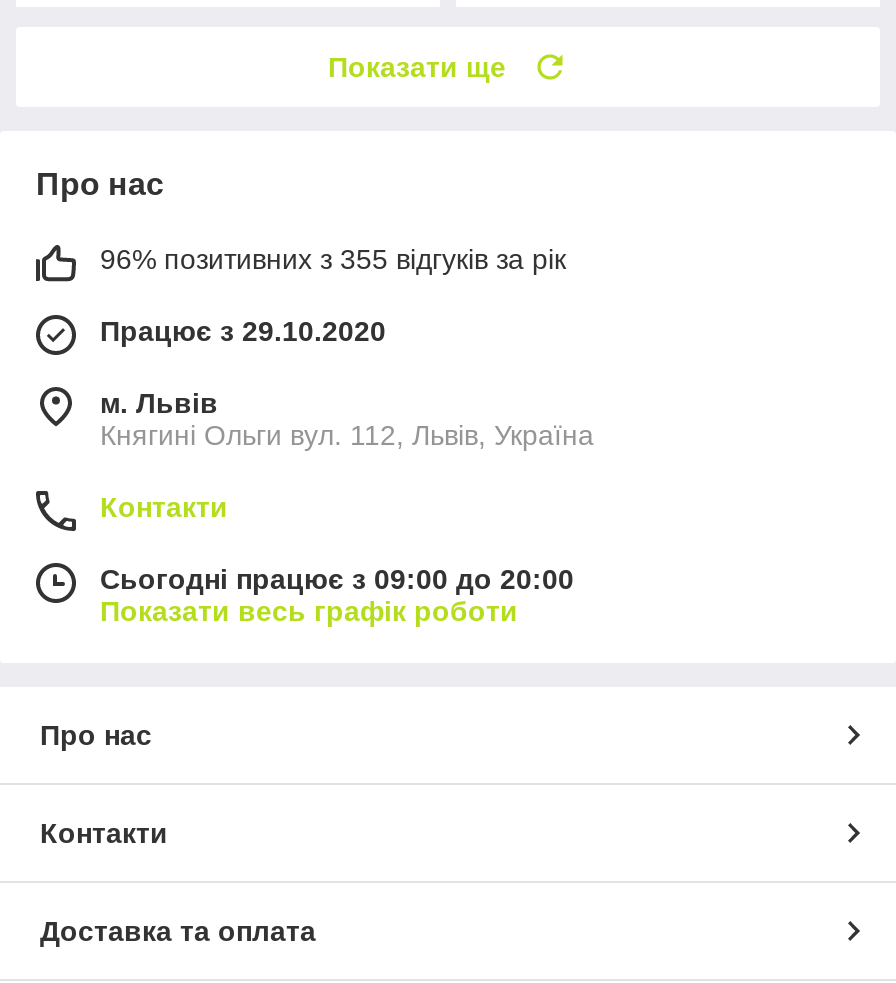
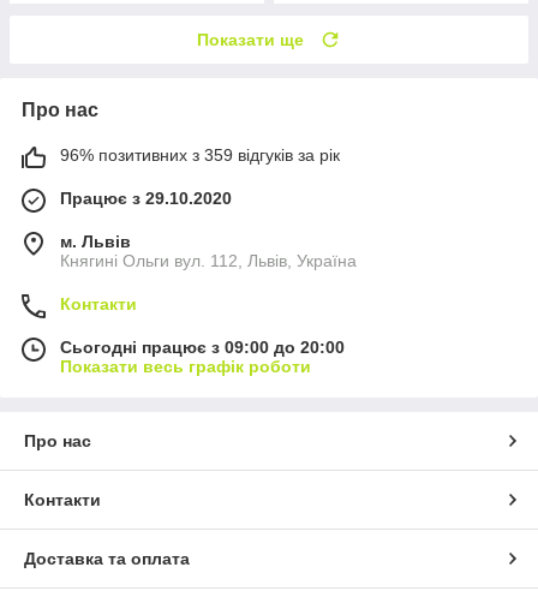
[100,243,566,275] 96% позитивних з 355 відгуків за рік -> [60,145,340,164] 96% позитивних з 359 відгуків за рік

